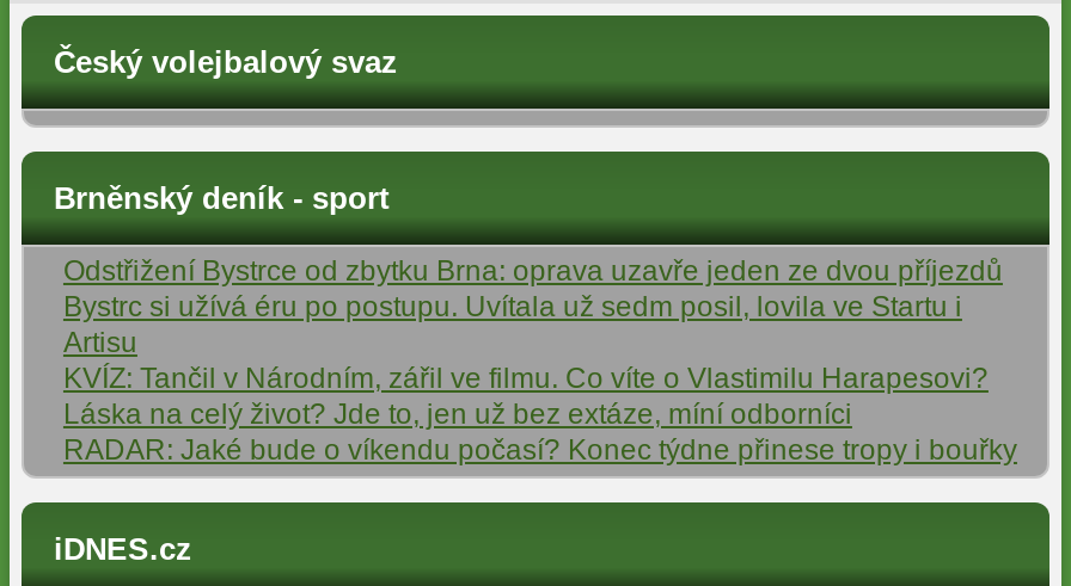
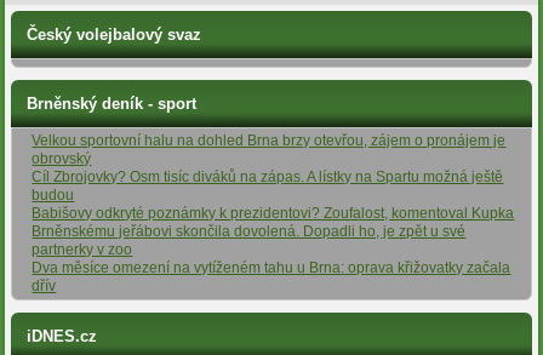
[63,255,1017,467] Odstřižení Bystrce od zbytku Brna: oprava uzavře jeden ze dvou příjezdů | Bystrc si užívá éru po postupu. Uvítala už sedm posil, lovila ve Startu i | Artisu | KVÍZ: Tančil v Národním, zářil ve filmu. Co víte o Vlastimilu Harapesovi? | Láska na celý život? Jde to, jen už bez extáze, míní odborníci | RADAR: Jaké bude o víkendu počasí? Konec týdne přinese tropy i bouřky -> [32,132,515,295] Velkou sportovní halu na dohled Brna brzy otevřou, zájem o pronájem je | obrovský | Cíl Zbrojovky? Osm tisíc diváků na zápas. A lístky na Spartu možná ještě | budou | Babišovy odkryté poznámky k prezidentovi? Zoufalost, komentoval Kupka | Brněnskému jeřábovi skončila dovolená. Dopadli ho, je zpět u své | partnerky v zoo | Dva měsíce omezení na vytíženém tahu u Brna: oprava křižovatky začala | dřív

